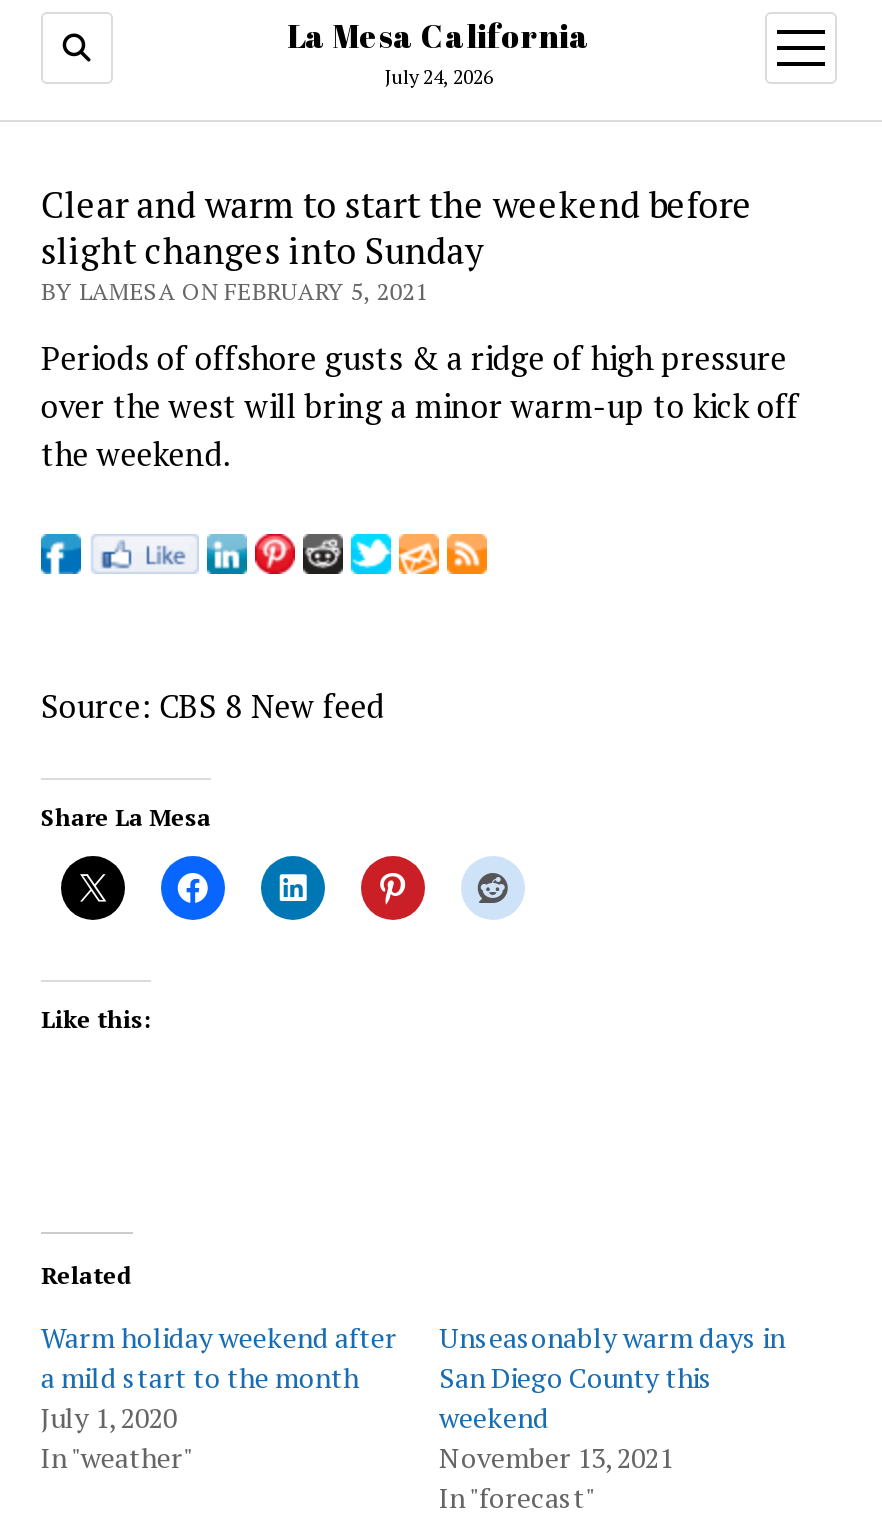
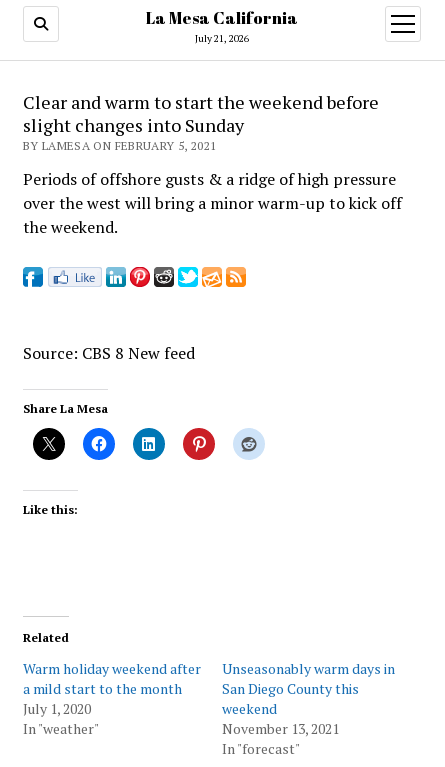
[385,64,493,90] July 24, 2026 -> [195,32,249,45] July 21, 2026

